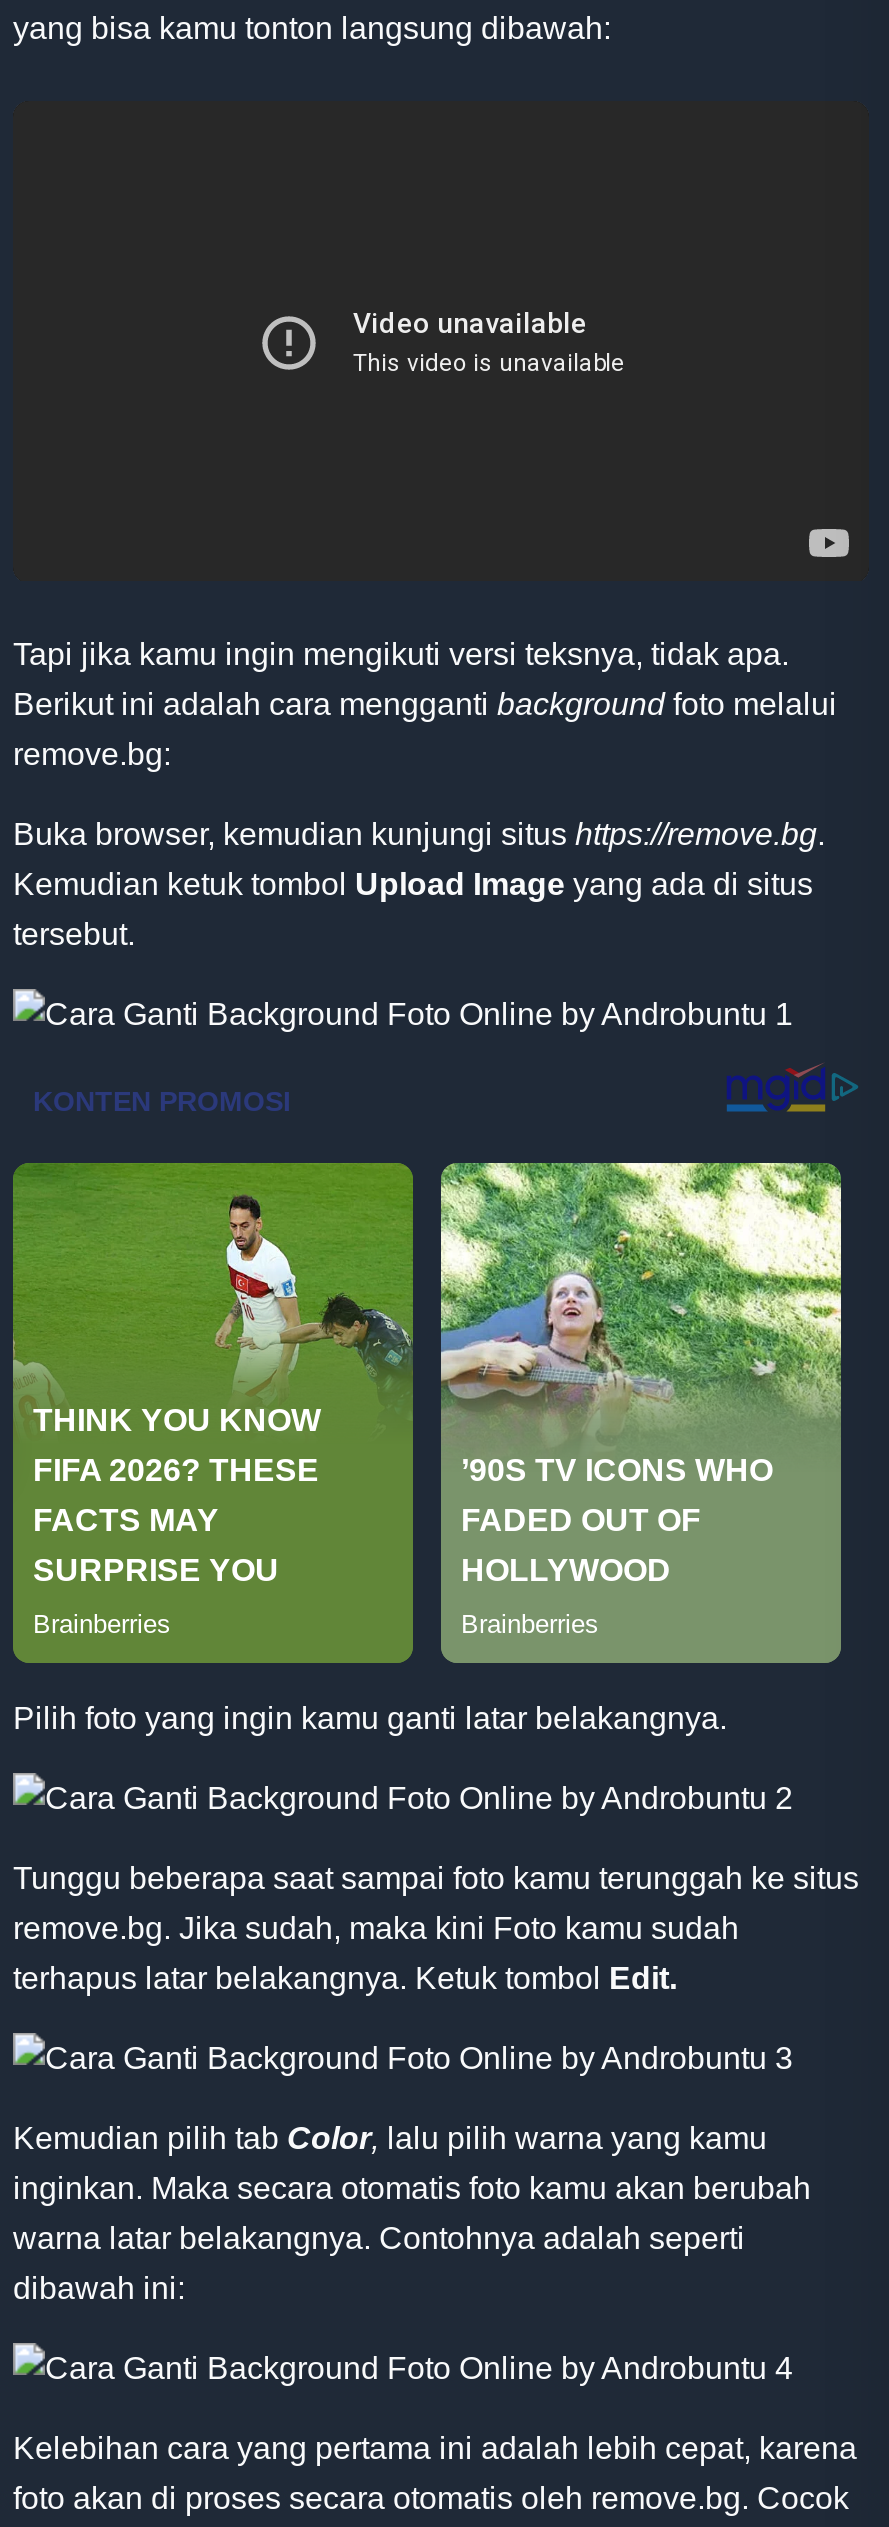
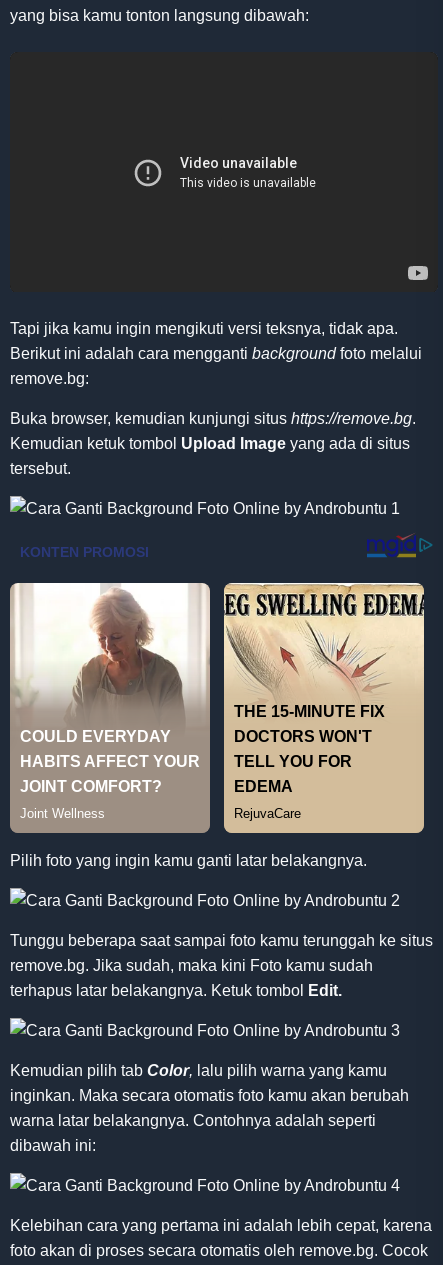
[13,1163,413,1663] [image] -> [9,582,211,833] [image]
[439,1161,843,1663] [image] -> [223,582,425,834] [image]

